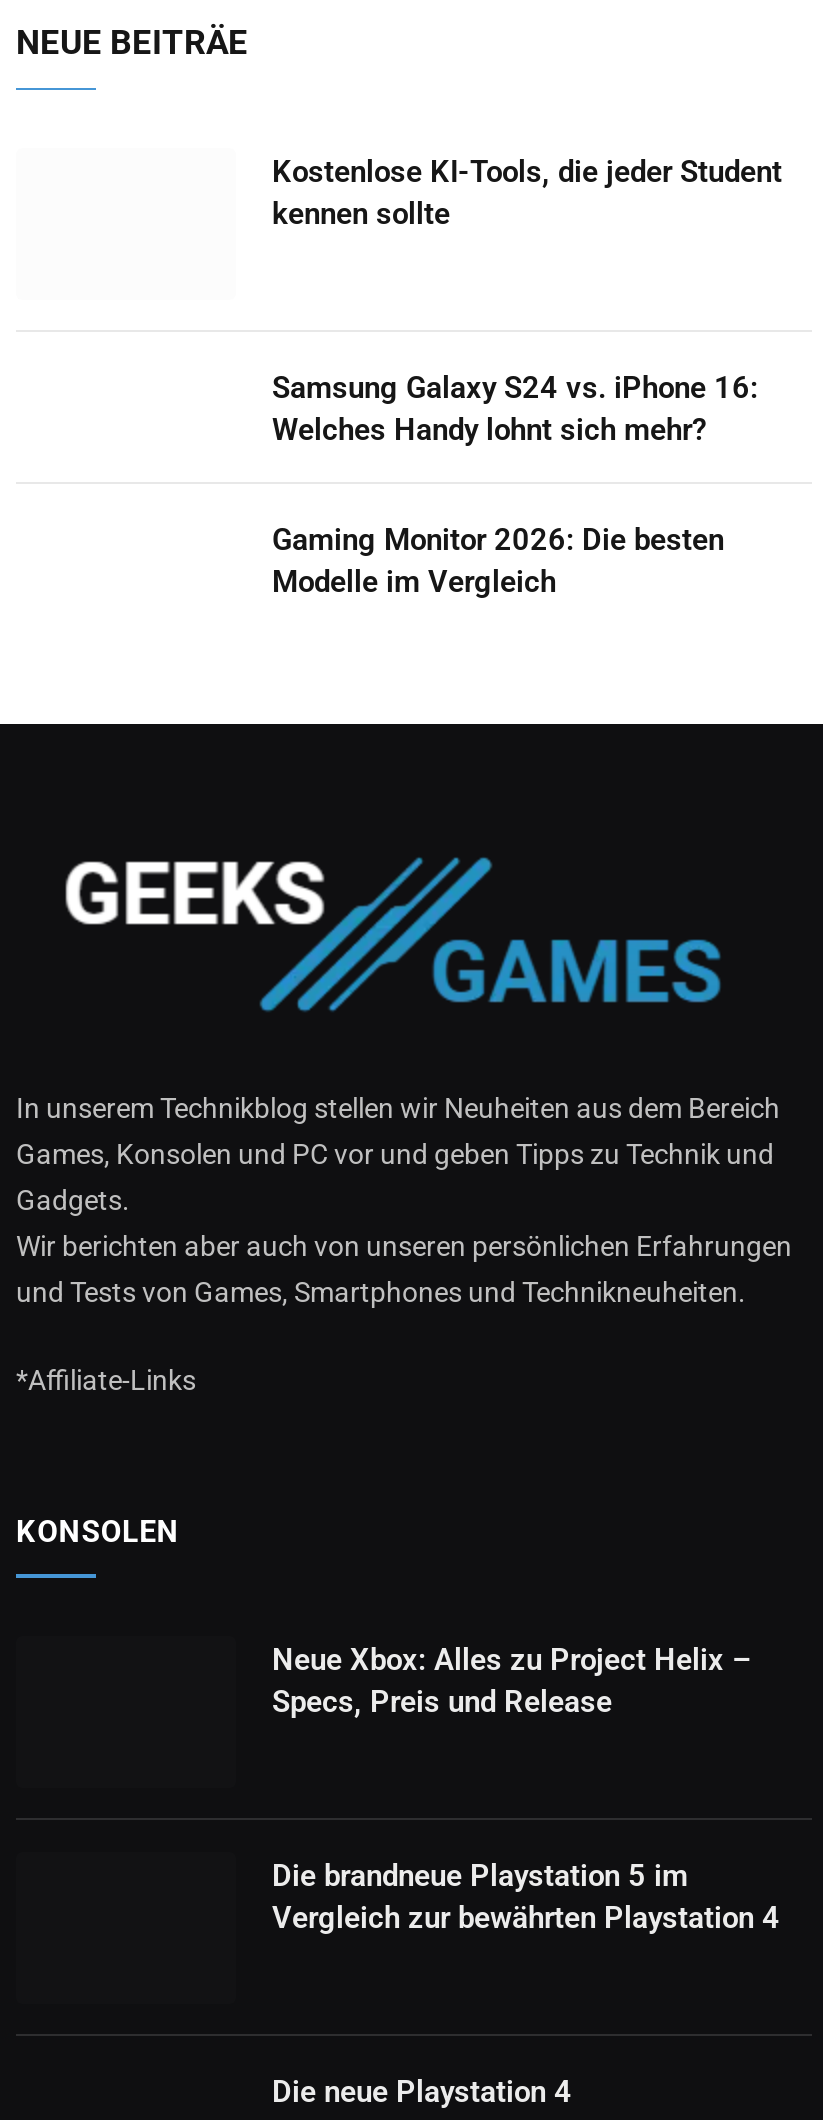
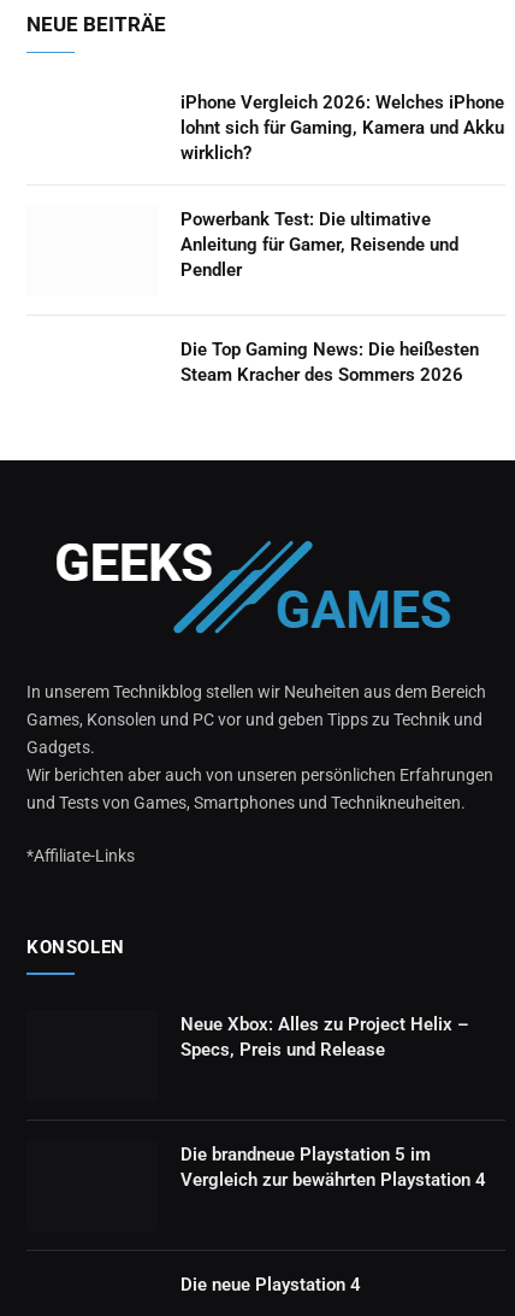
[272,154,782,232] Kostenlose KI-Tools, die jeder Student | kennen sollte -> [180,91,504,164] iPhone Vergleich 2026: Welches iPhone | lohnt sich für Gaming, Kamera und Akku | wirklich?
[272,370,758,448] Samsung Galaxy S24 vs. iPhone 16: | Welches Handy lohnt sich mehr? -> [180,208,458,281] Powerbank Test: Die ultimative | Anleitung für Gamer, Reisende und | Pendler
[272,522,724,600] Gaming Monitor 2026: Die besten | Modelle im Vergleich -> [180,339,479,386] Die Top Gaming News: Die heißesten | Steam Kracher des Sommers 2026

